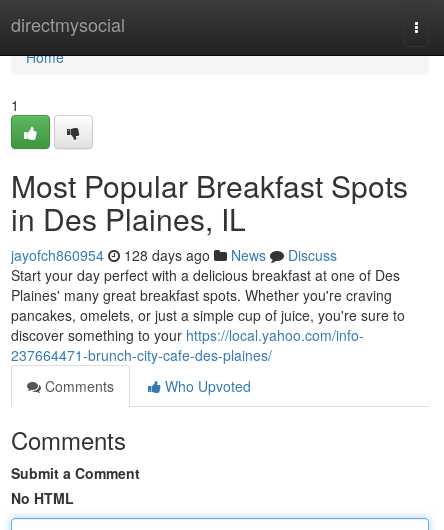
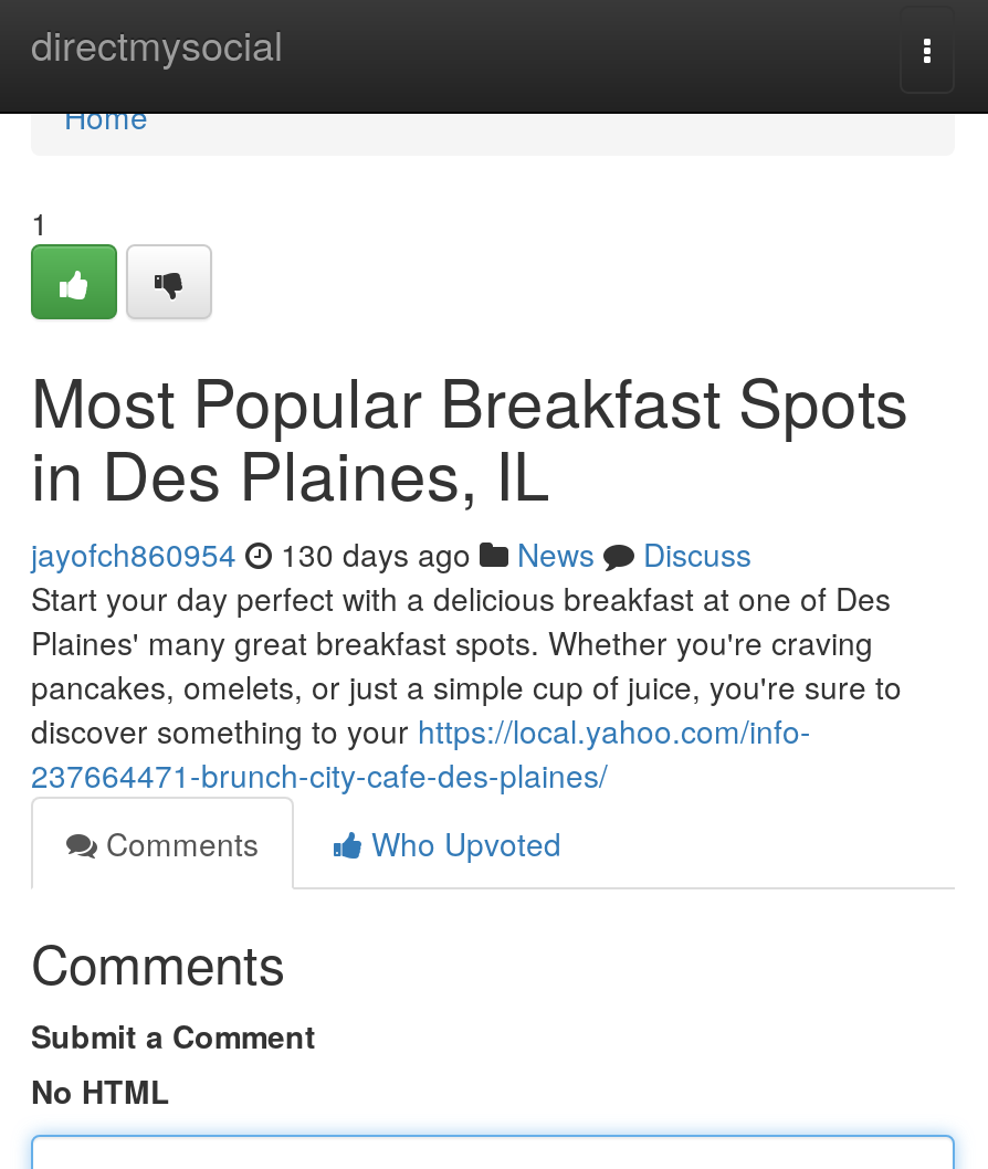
[11,245,337,265] jayofch860954 128 days ago News Discuss -> [31,531,751,576] jayofch860954 130 days ago News Discuss

